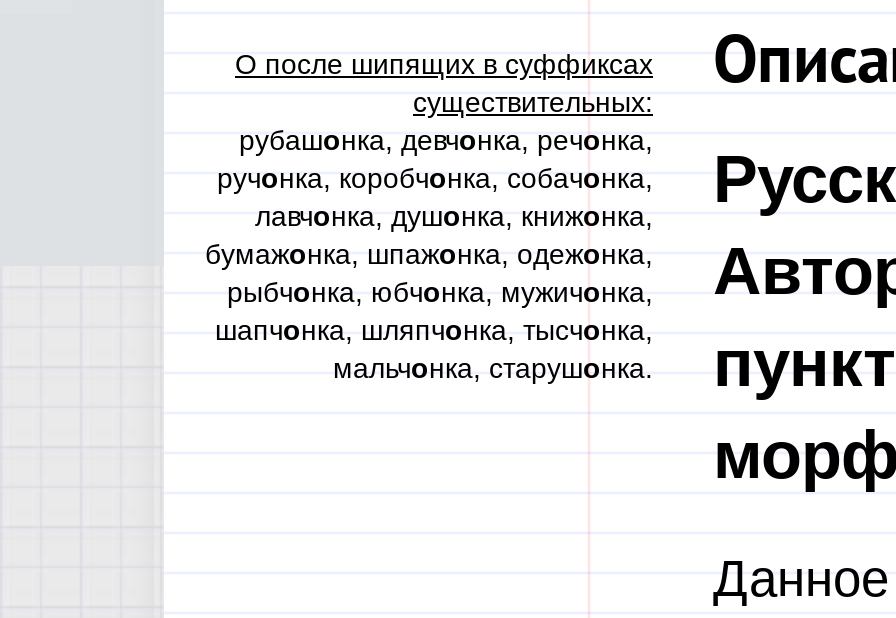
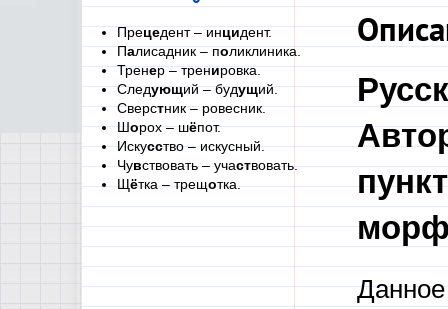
[205,48,653,384] О после шипящих в суффиксах | существительных: | рубашонка, девчонка, речонка, | ручонка, коробчонка, собачонка, | лавчонка, душонка, книжонка, | бумажонка, шпажонка, одежонка, | рыбчонка, юбчонка, мужичонка, | шапчонка, шляпчонка, тысчонка, | мальчонка, старушонка. -> [116,24,300,192] Прецедент – инцидент. | Палисадник – поликлиника. | Тренер – тренировка. | Следующий – будущий. | Сверстник – ровесник. | Шорох – шёпот. | Искусство – искусный. | Чувствовать – участвовать. | Щётка – трещотка.

